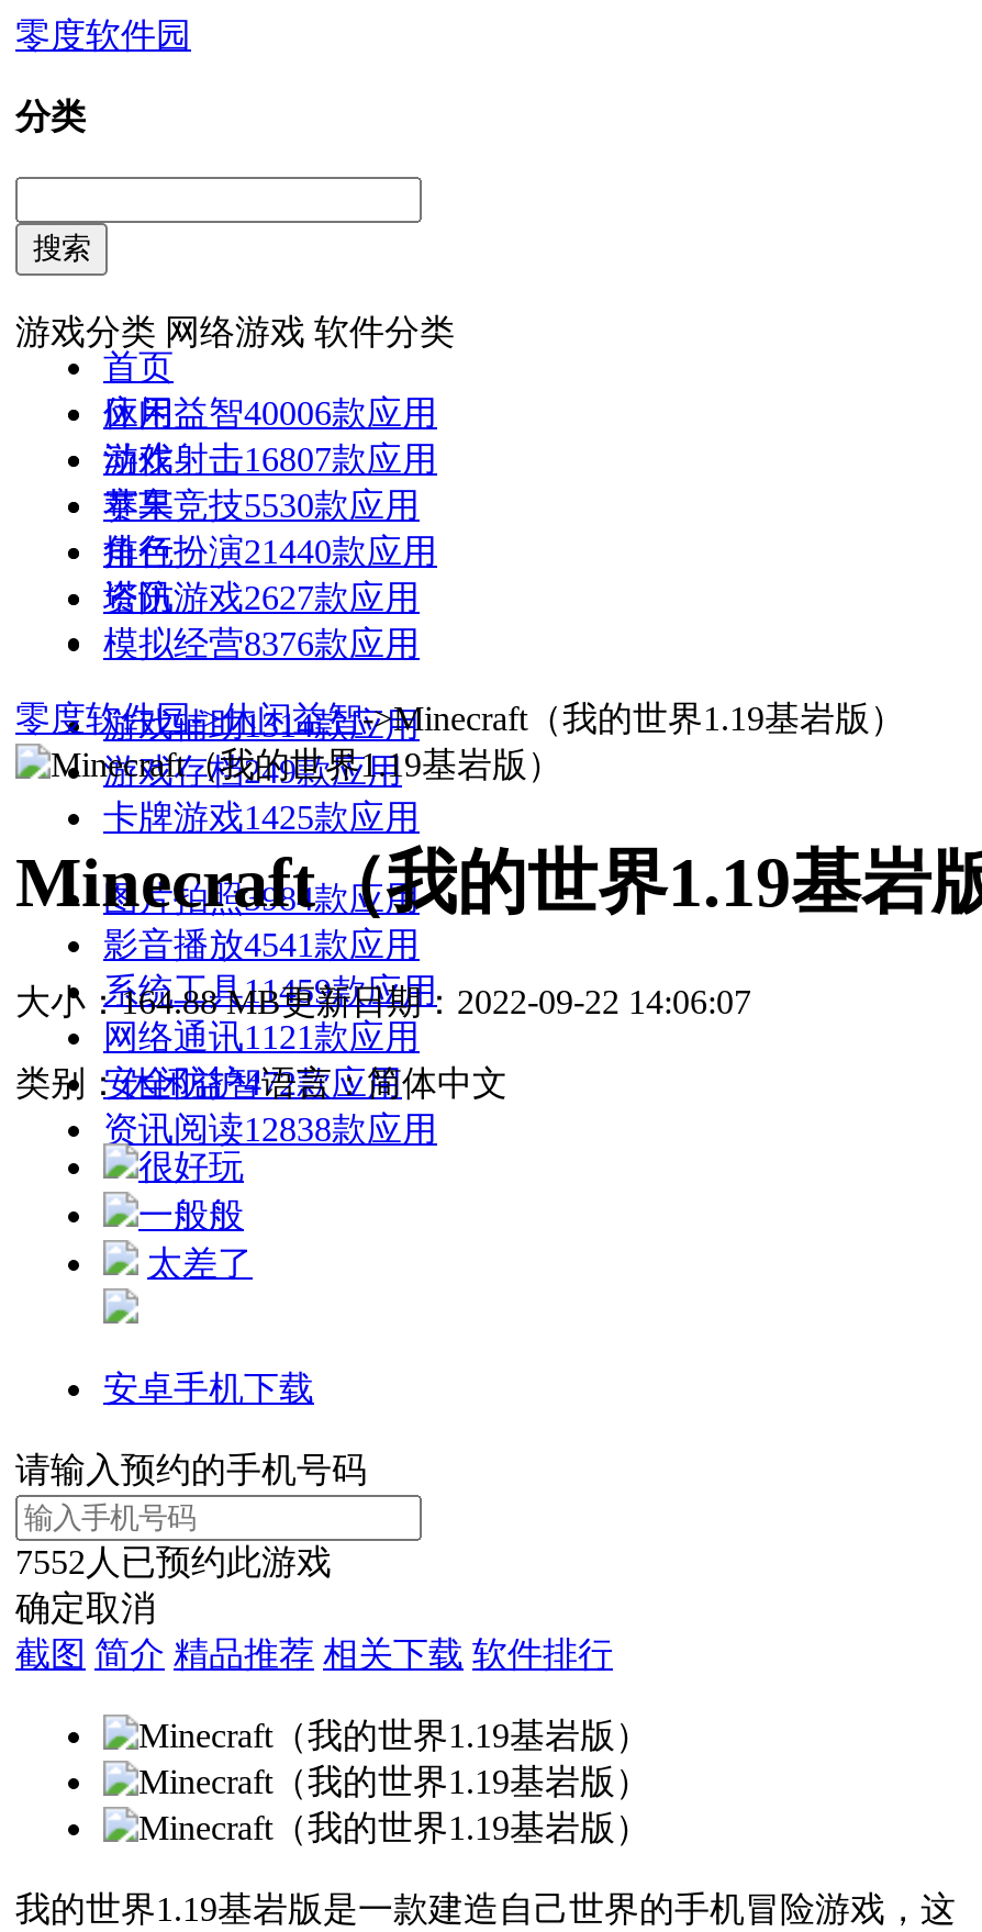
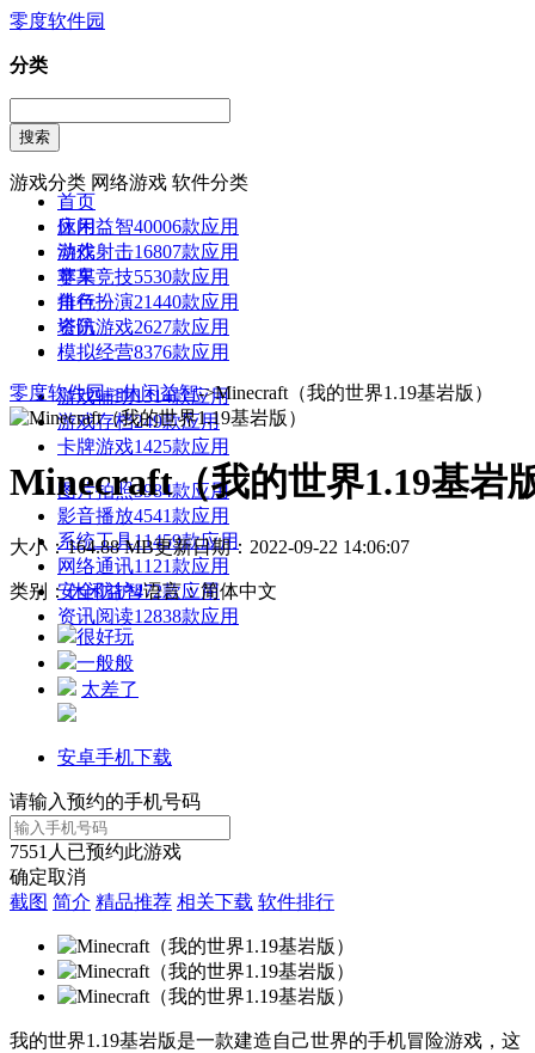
[15,1543,332,1580] 7552人已预约此游戏 -> [10,841,182,862] 7551人已预约此游戏

